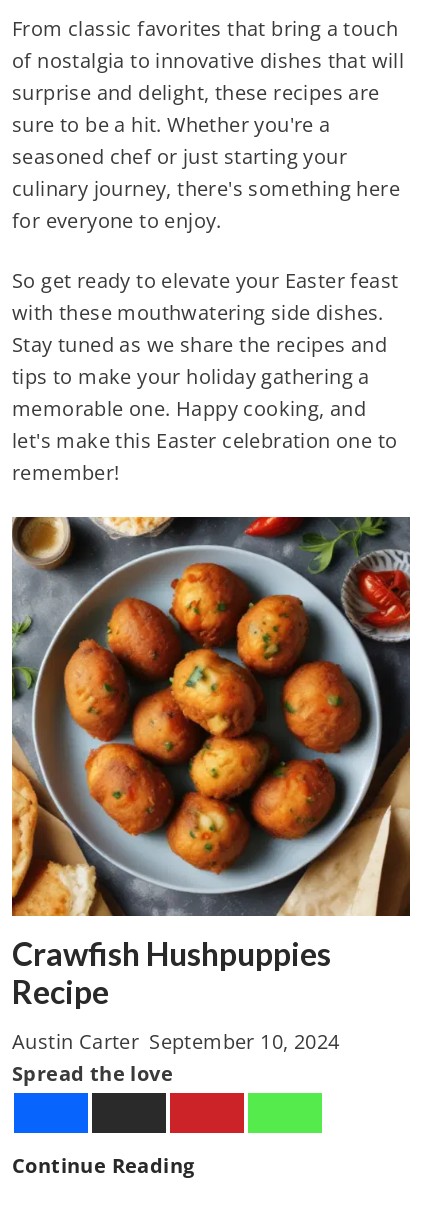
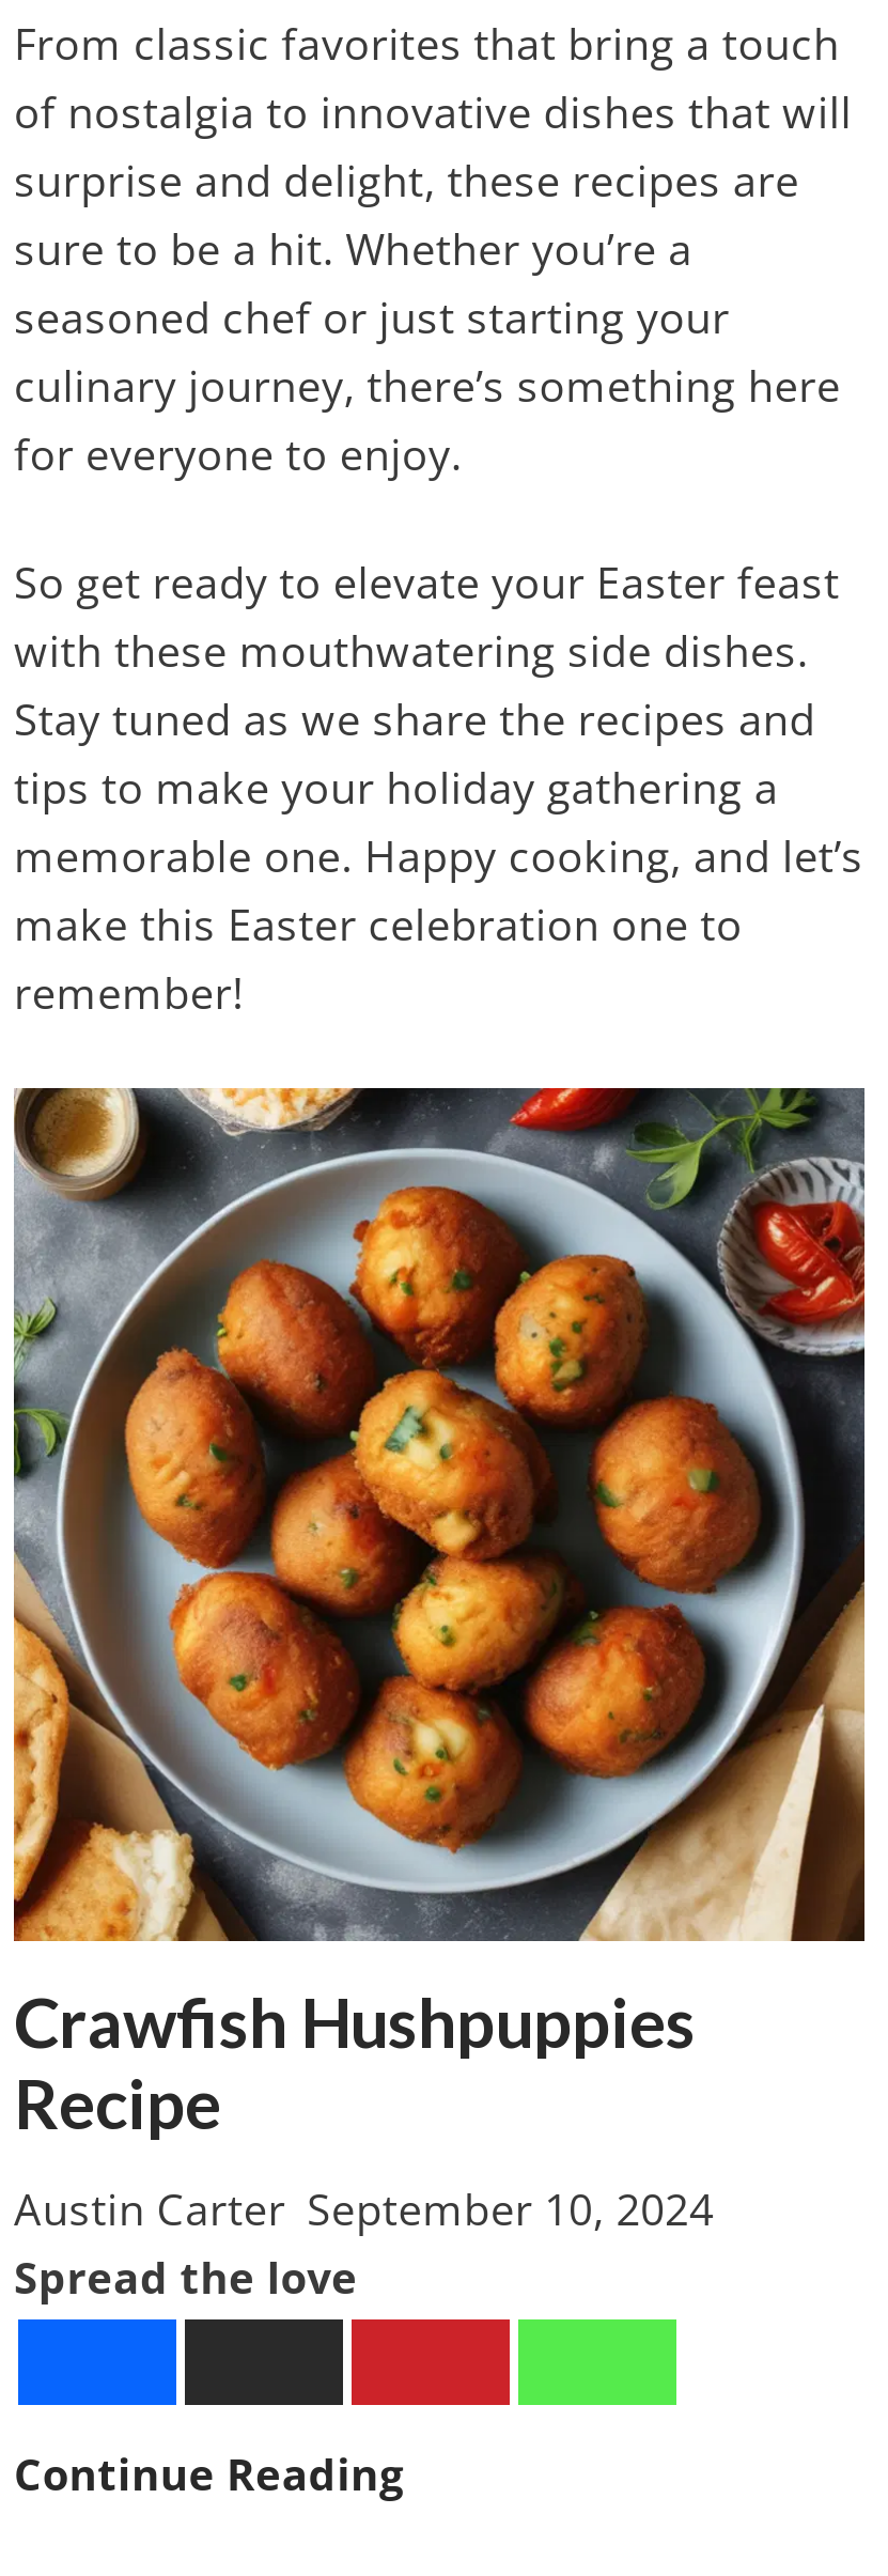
[12,111,331,138] sure to be a hit. Whether you're a -> [14,221,693,279] sure to be a hit. Whether you’re a
[12,175,400,202] culinary journey, there's something here -> [14,358,841,416] culinary journey, there’s something here
[12,395,397,454] memorable one. Happy cooking, and | let's make this Easter celebration one to -> [14,828,864,954] memorable one. Happy cooking, and let’s | make this Easter celebration one to

